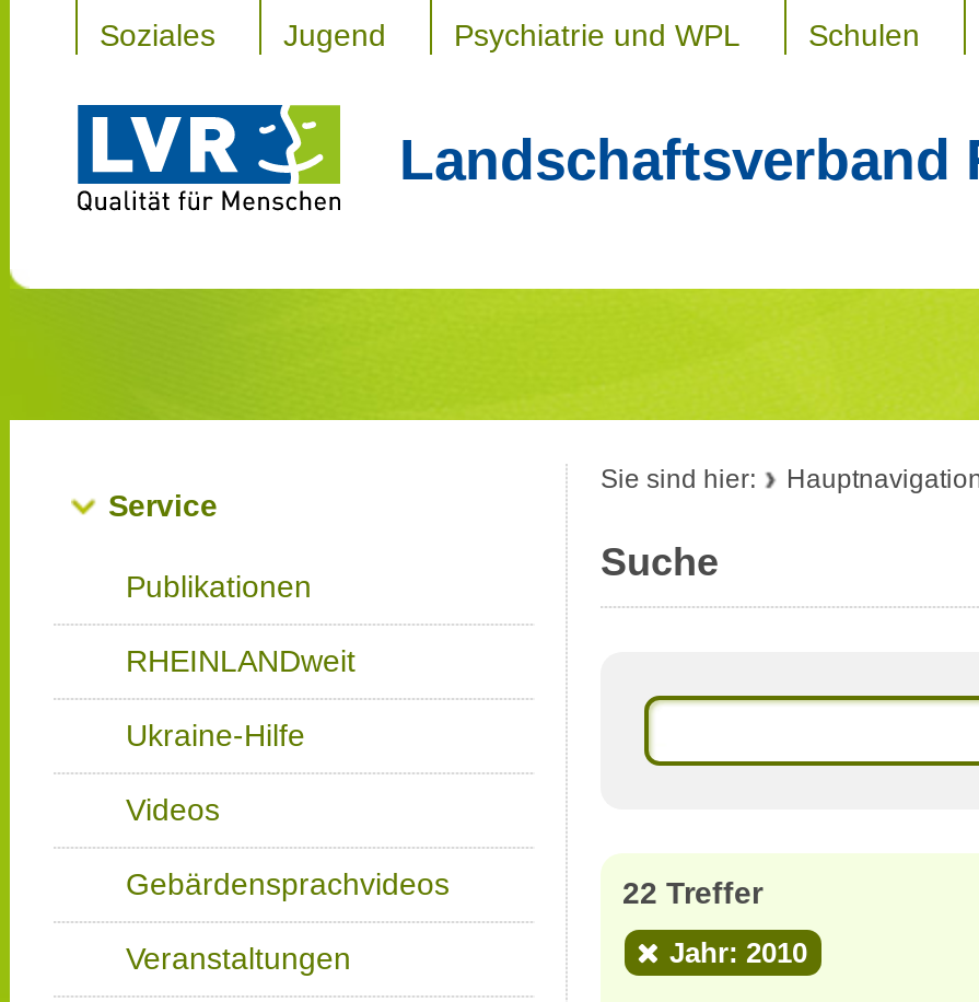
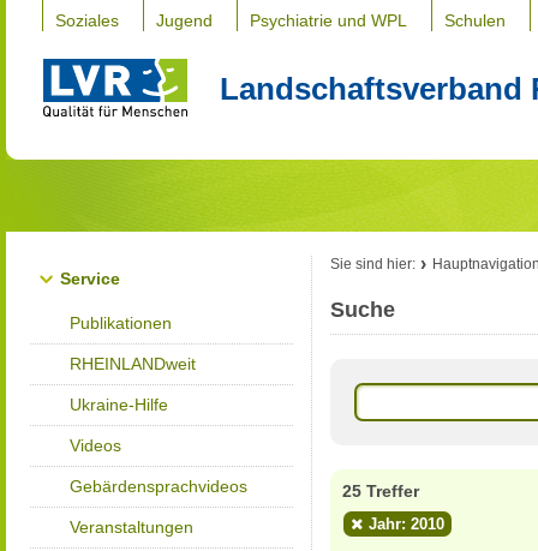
[622,875,762,910] 22 Treffer -> [342,481,419,501] 25 Treffer

